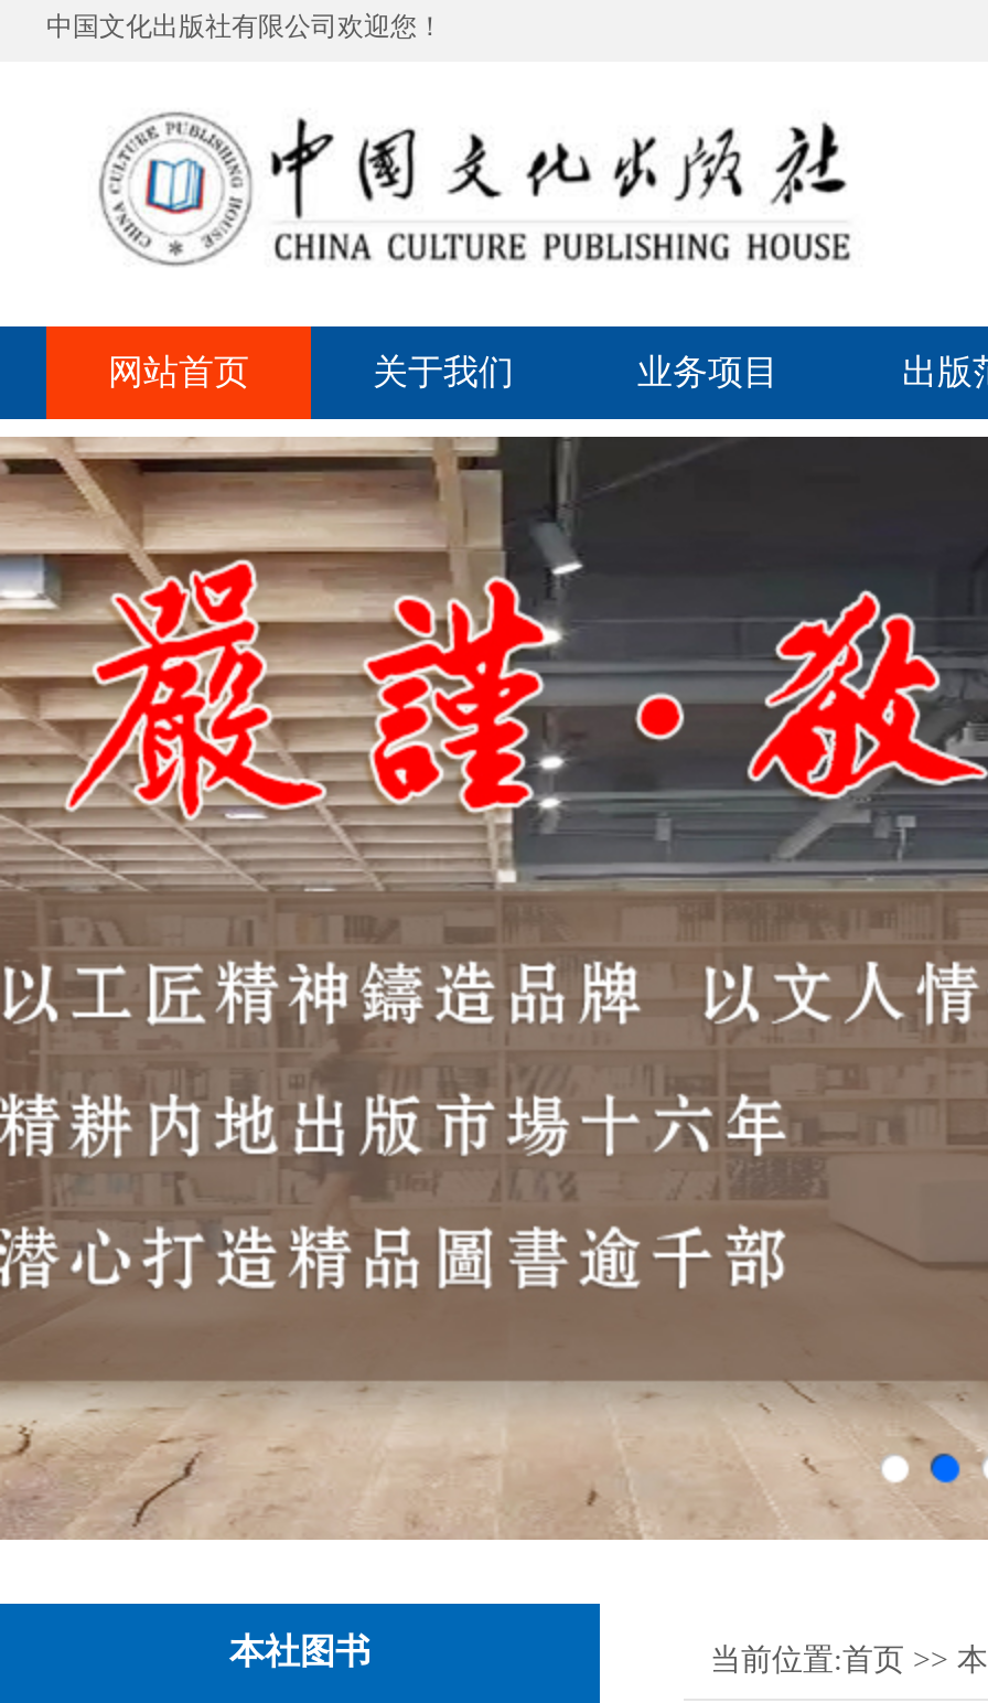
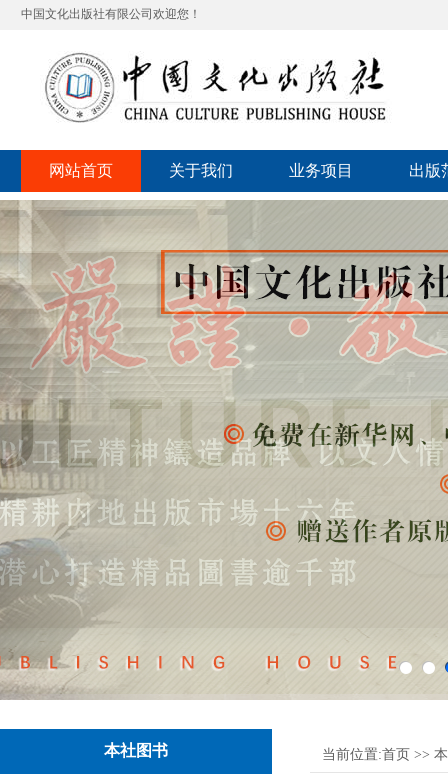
[7,437,981,1538] [image] -> [3,201,445,698] [image]

